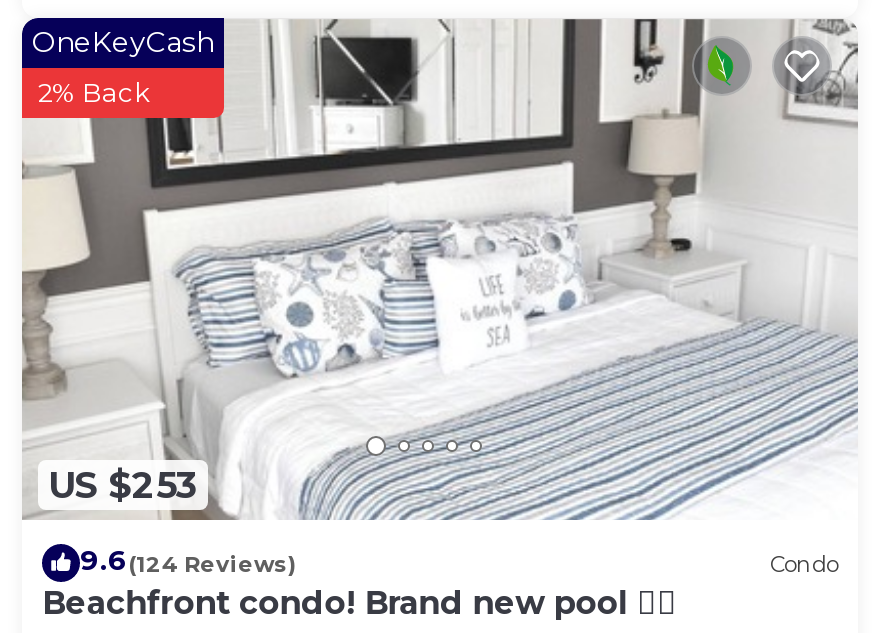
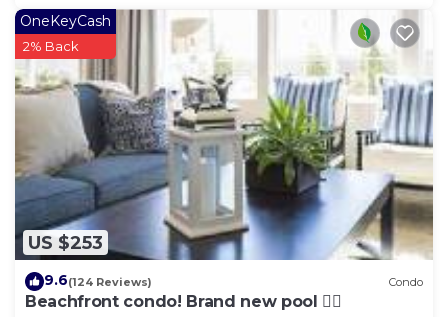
[22,16,860,522] [image] -> [14,9,434,261] [image]

